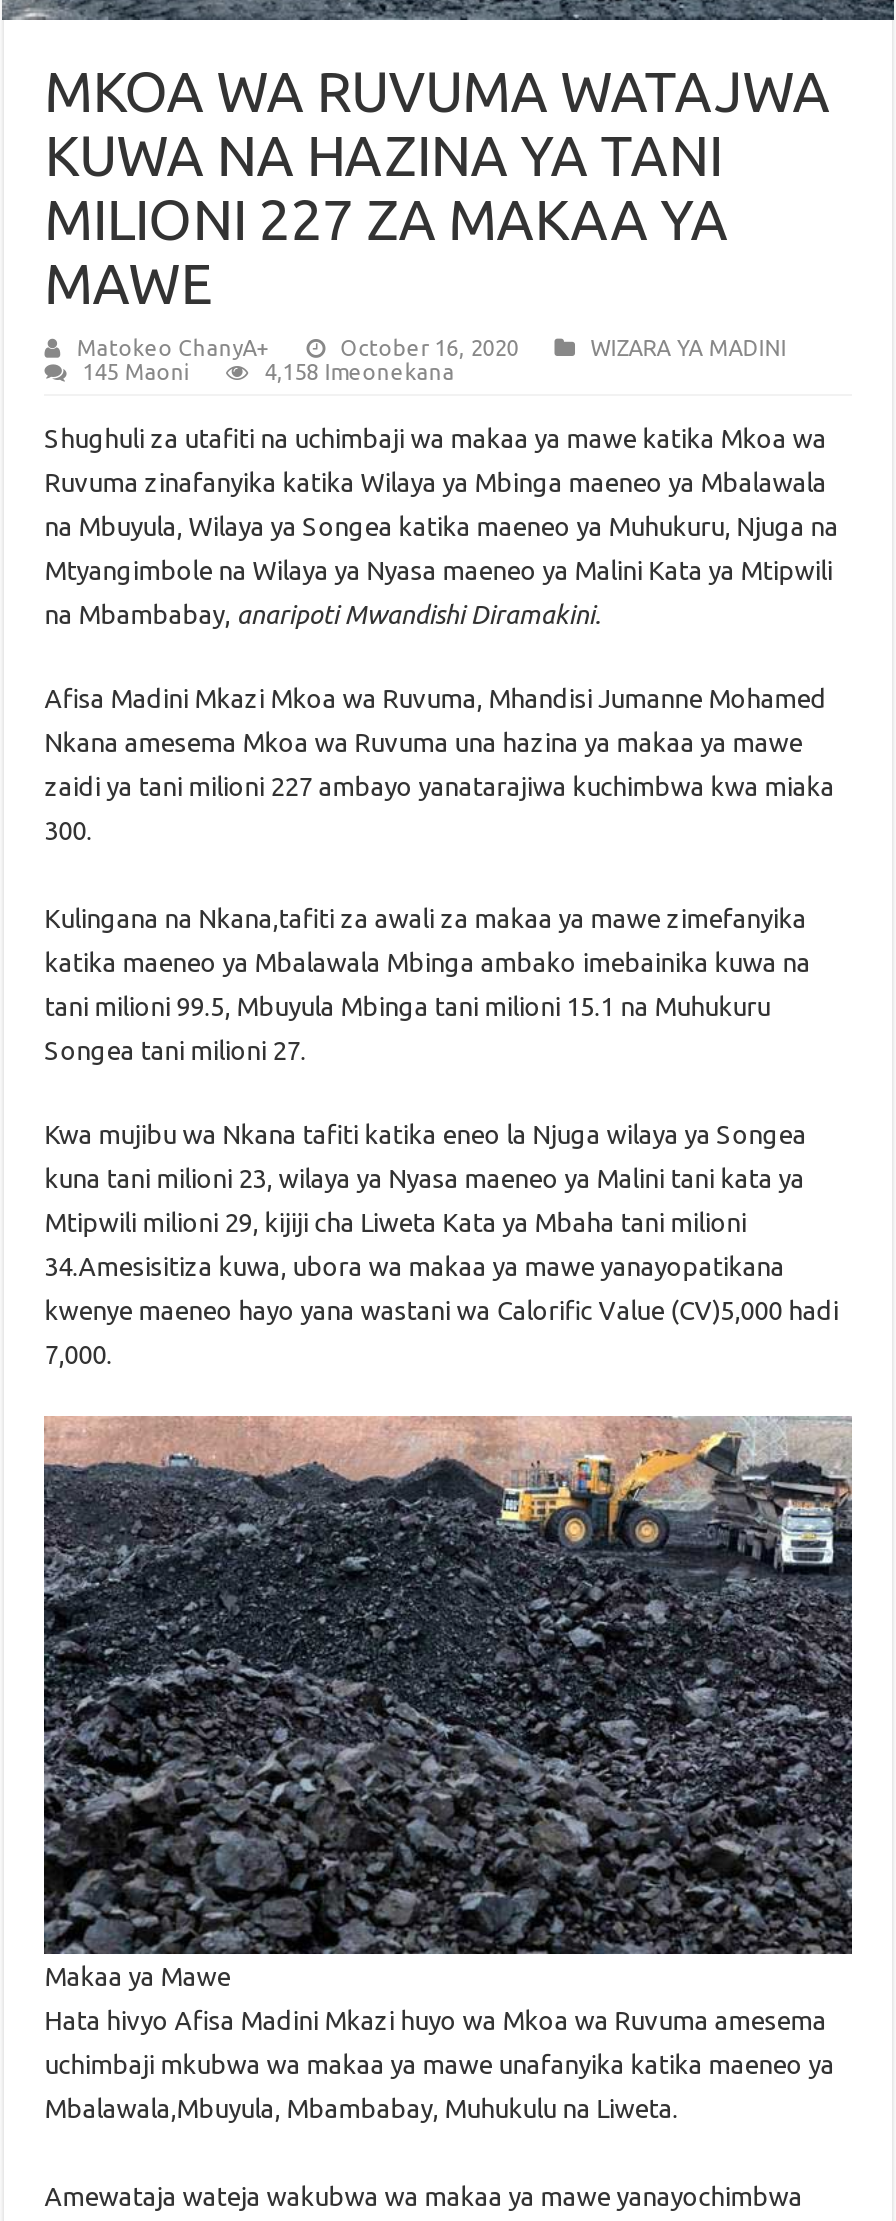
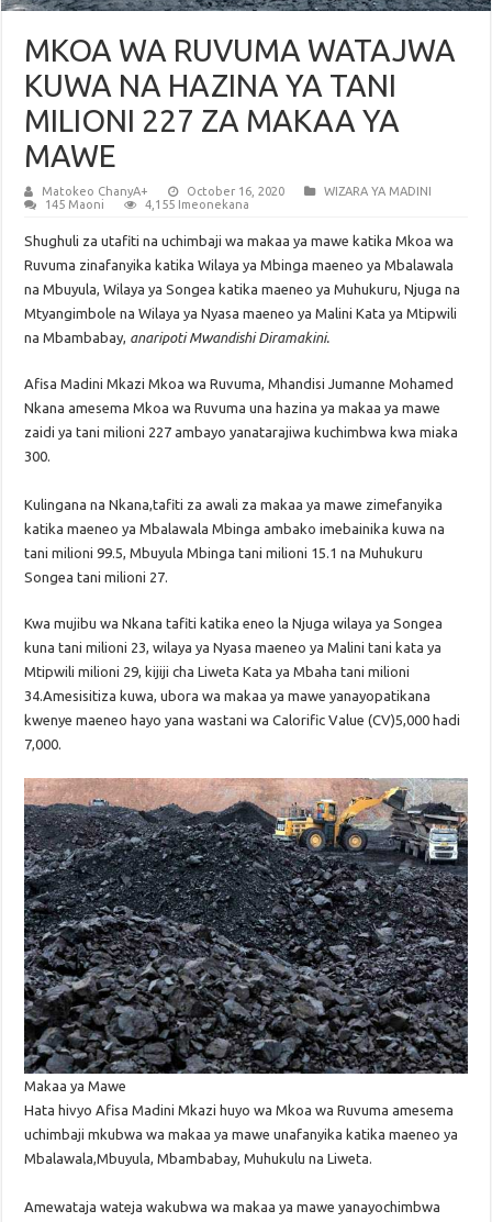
[264,361,454,385] 4,158 Imeonekana -> [145,198,250,211] 4,155 Imeonekana

